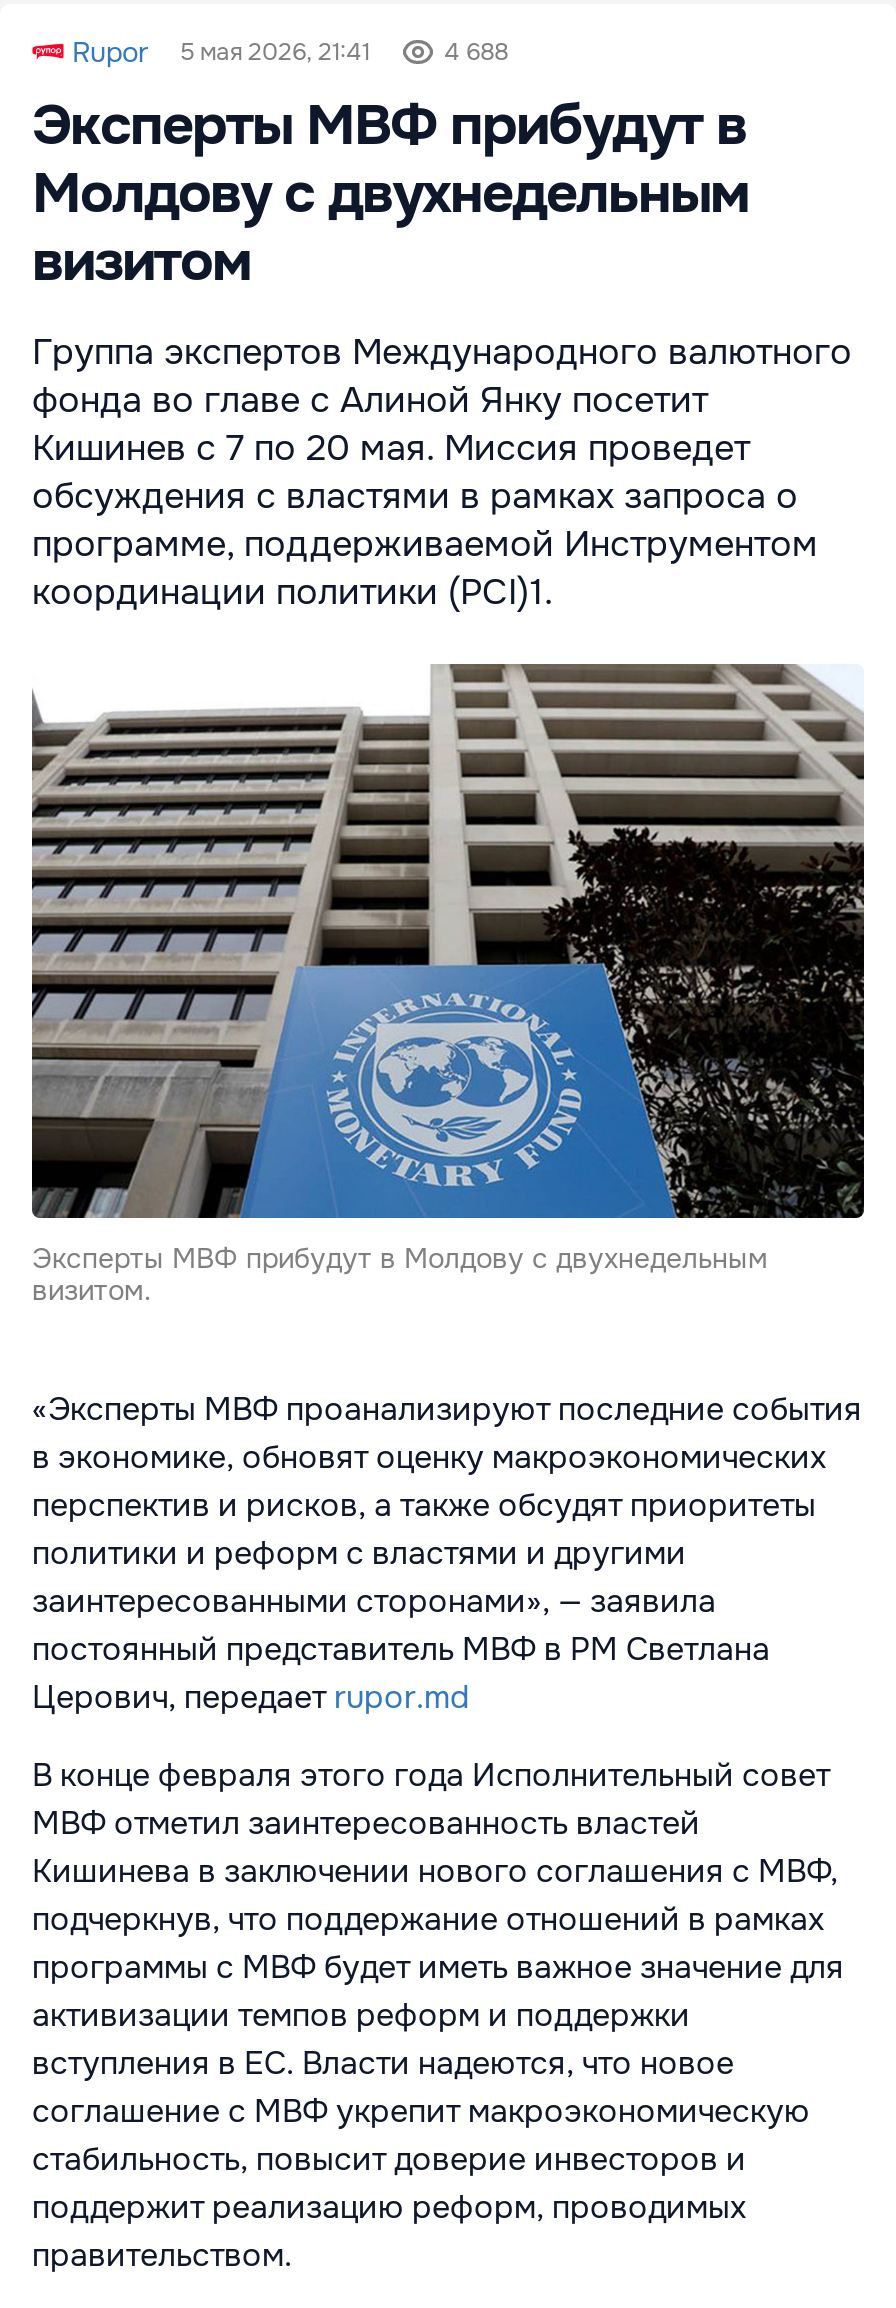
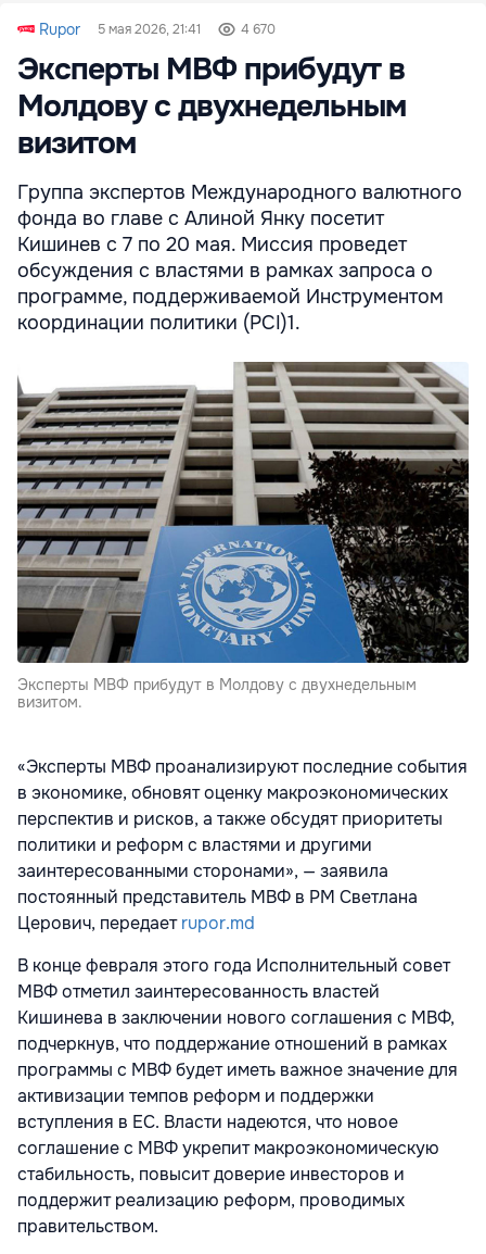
[444,36,508,68] 4 688 -> [241,21,276,38] 4 670

